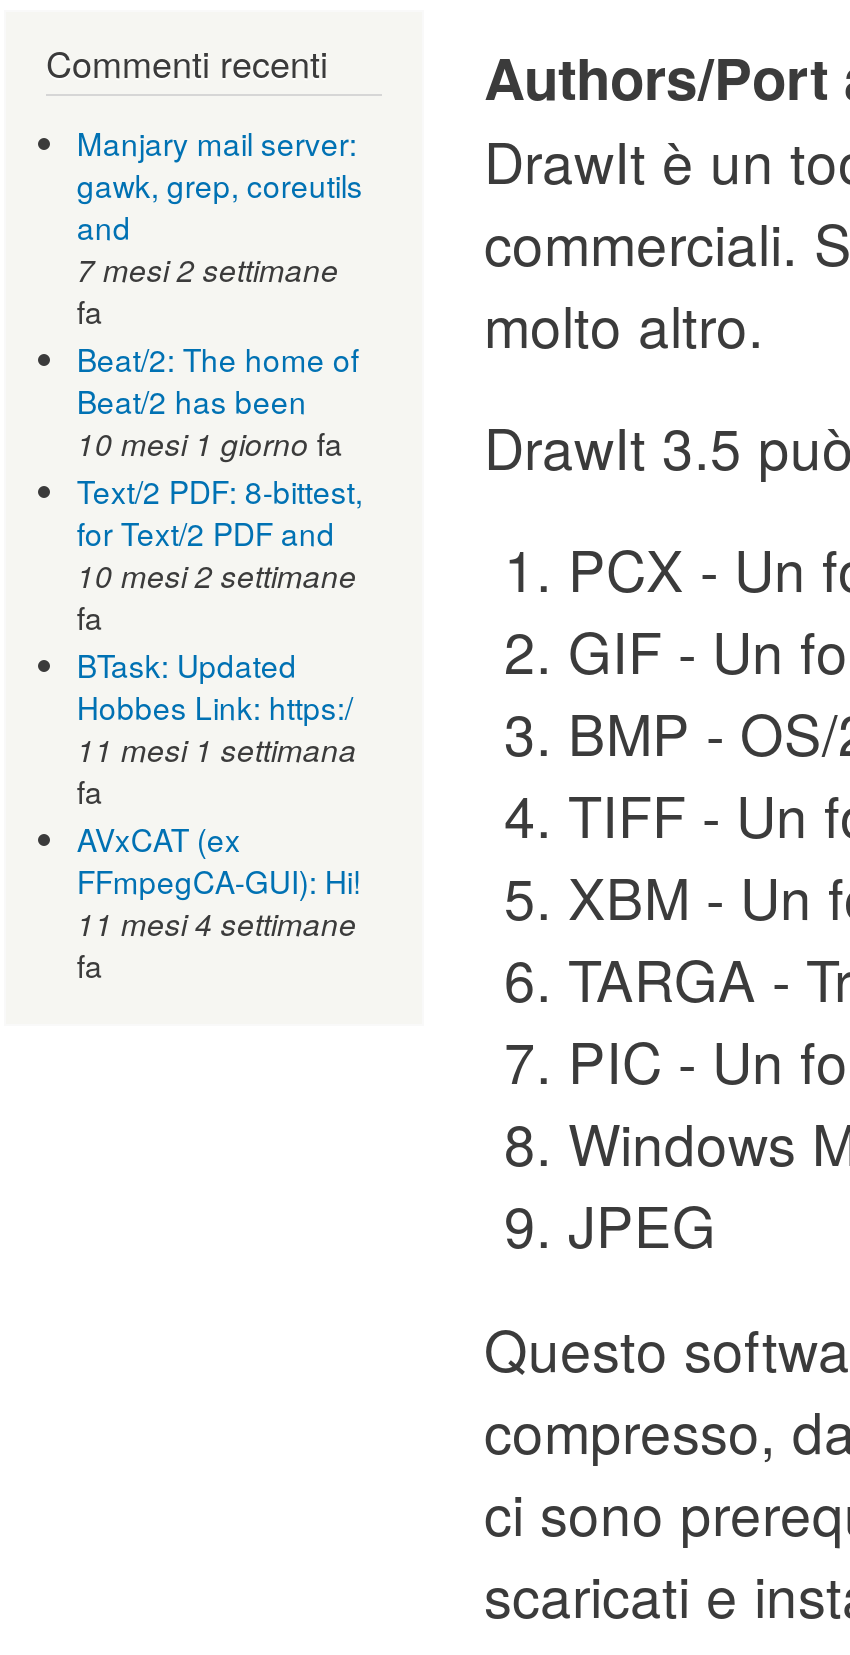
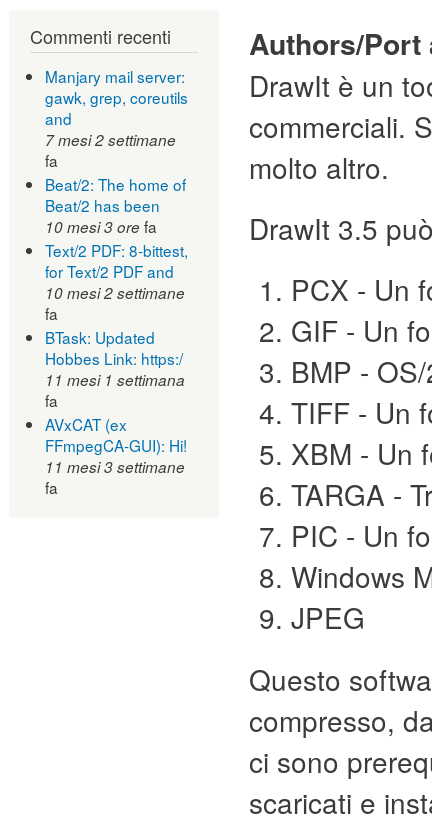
[77,419,343,463] 10 mesi 1 giorno fa -> [45,215,157,237] 10 mesi 3 ore fa
[77,902,357,944] 11 mesi 4 settimane -> [45,456,185,477] 11 mesi 3 settimane

